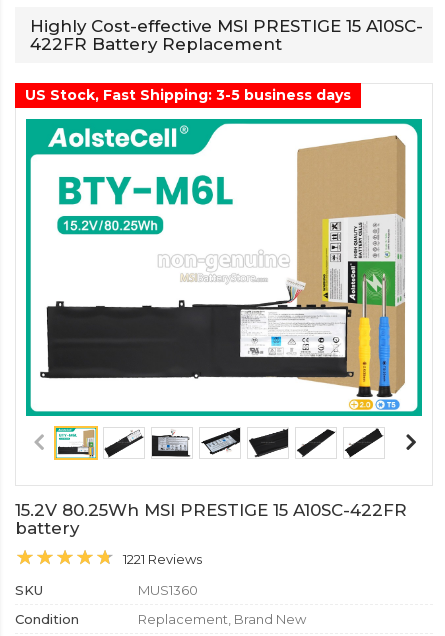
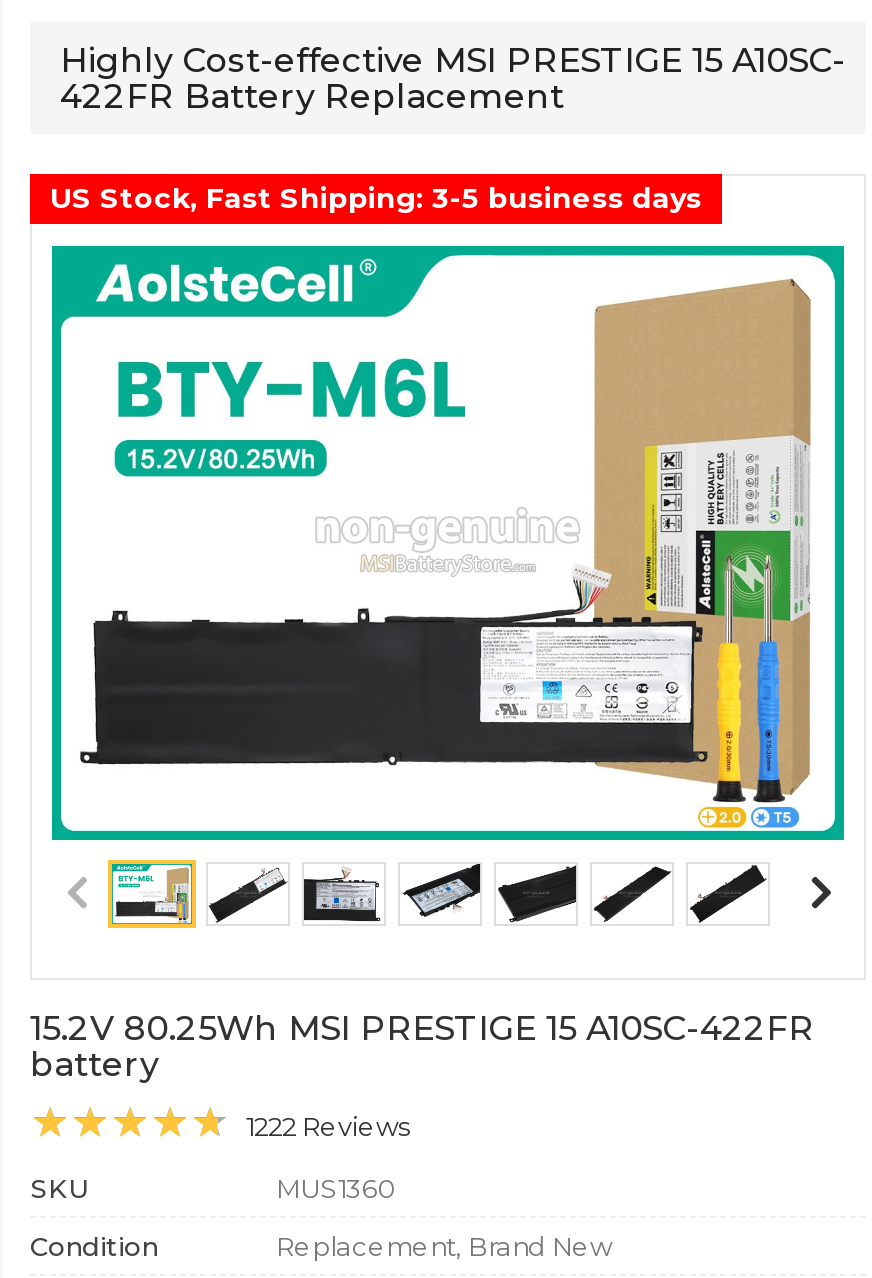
[123,551,202,567] 1221 Reviews -> [246,1110,410,1142] 1222 Reviews

